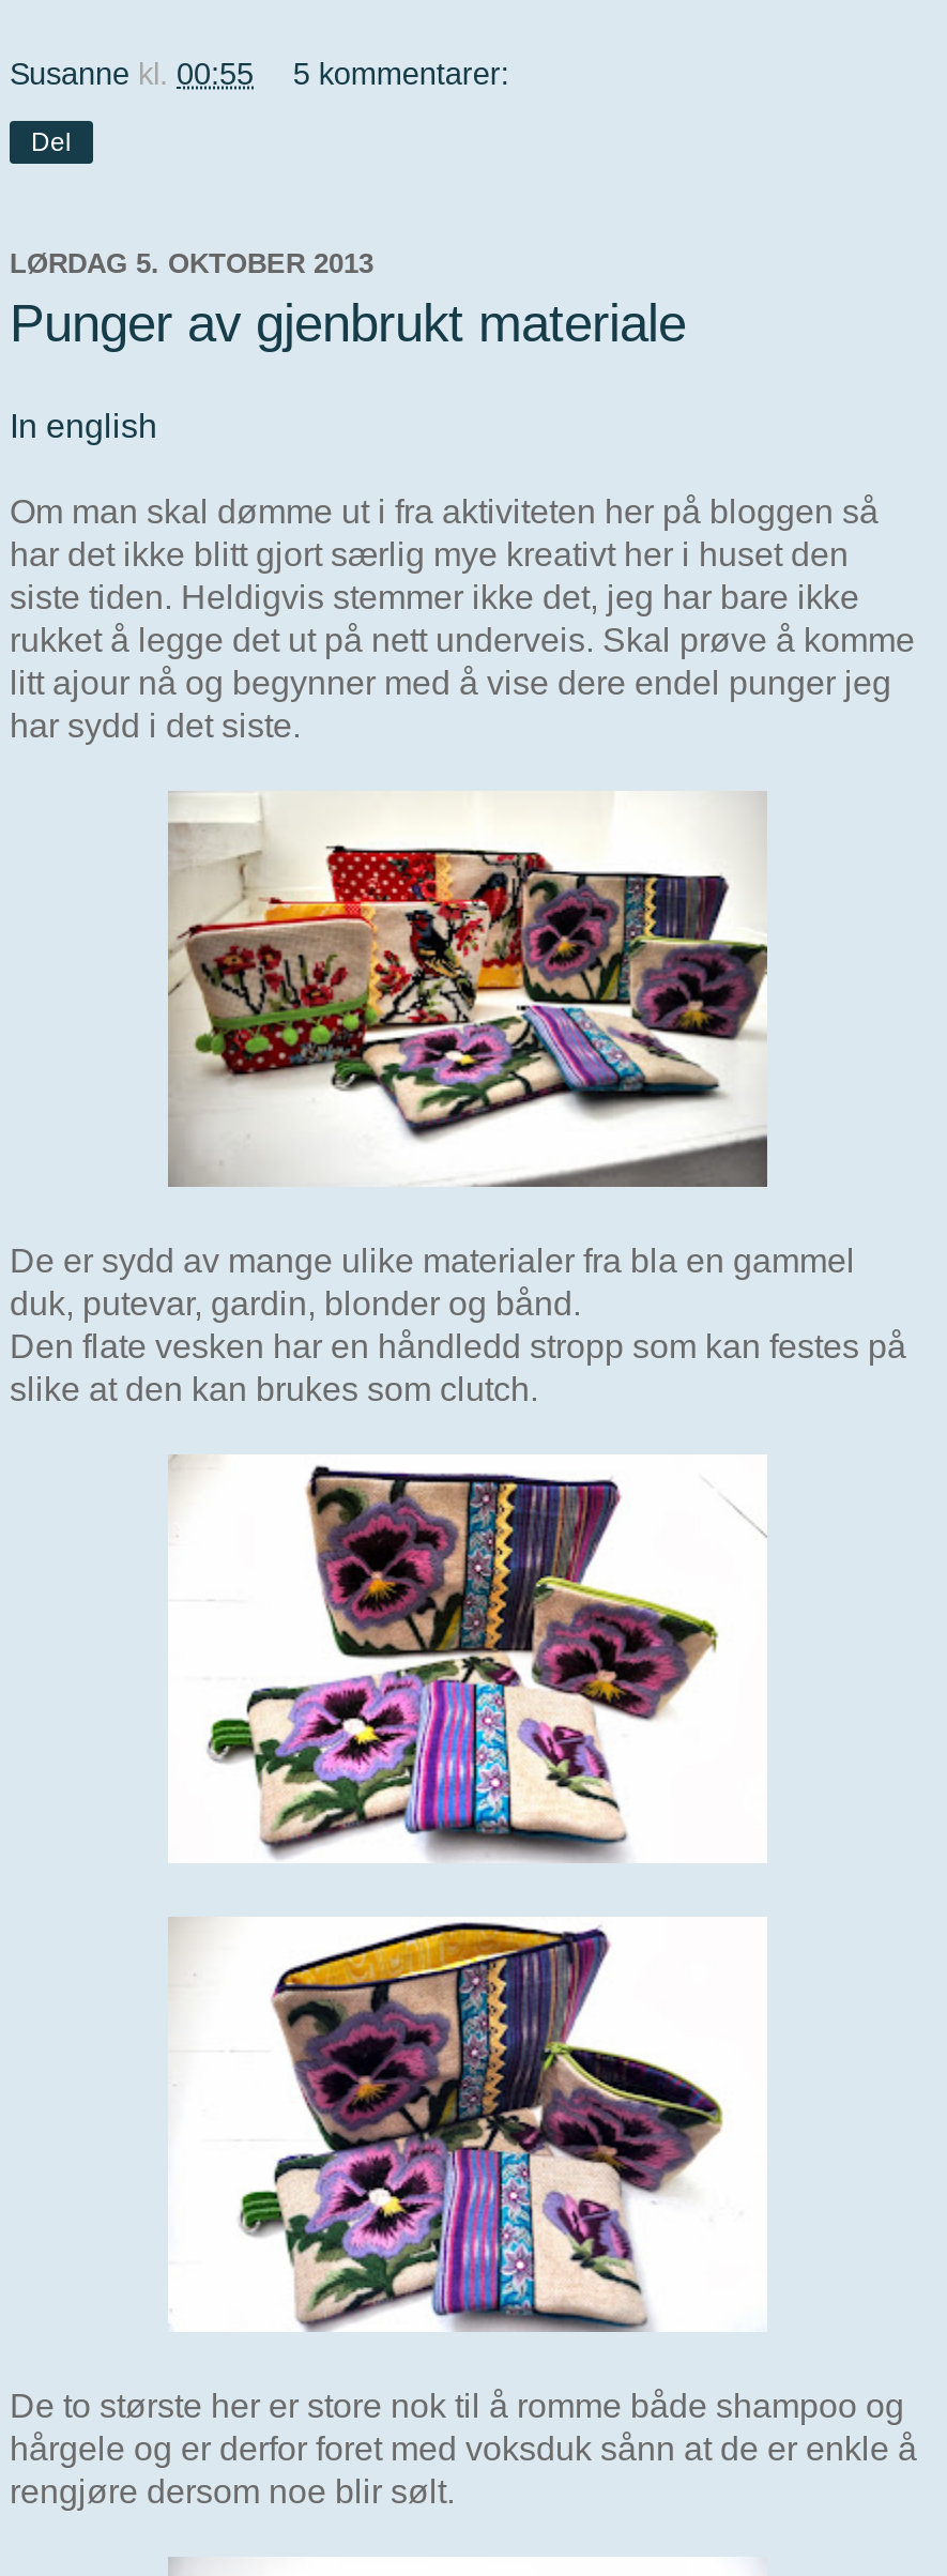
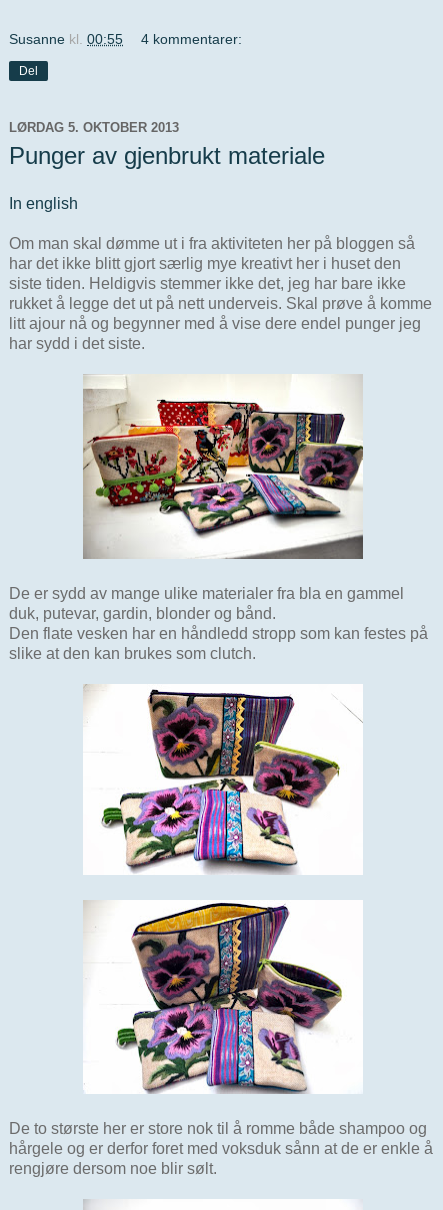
[10,57,509,91] Susanne kl. 00:55 5 kommentarer: -> [9,31,242,47] Susanne kl. 00:55 4 kommentarer:

